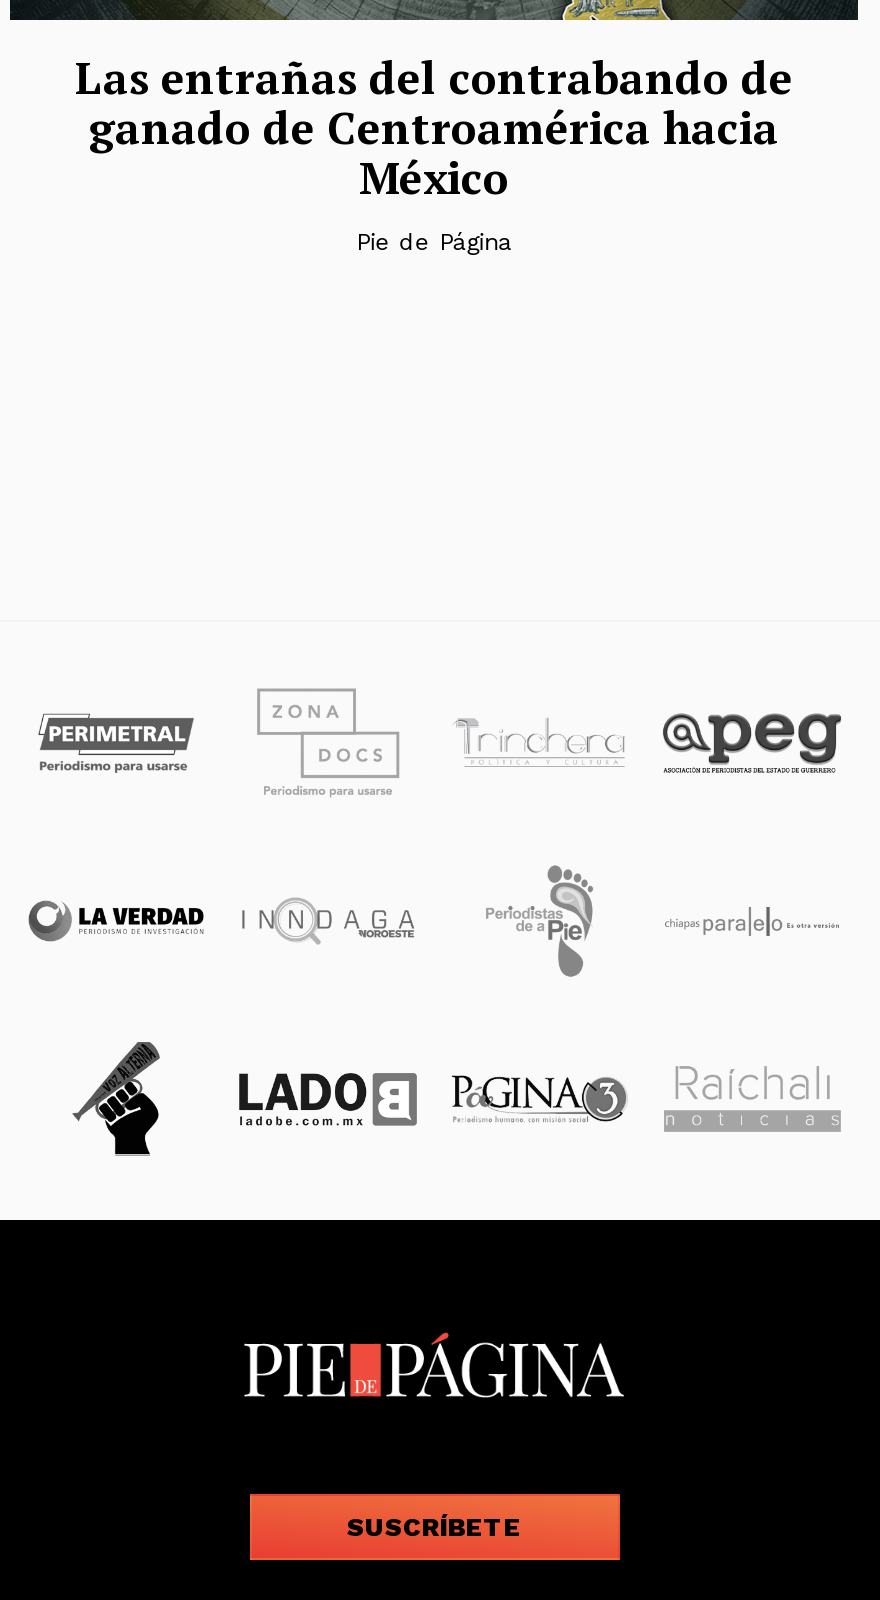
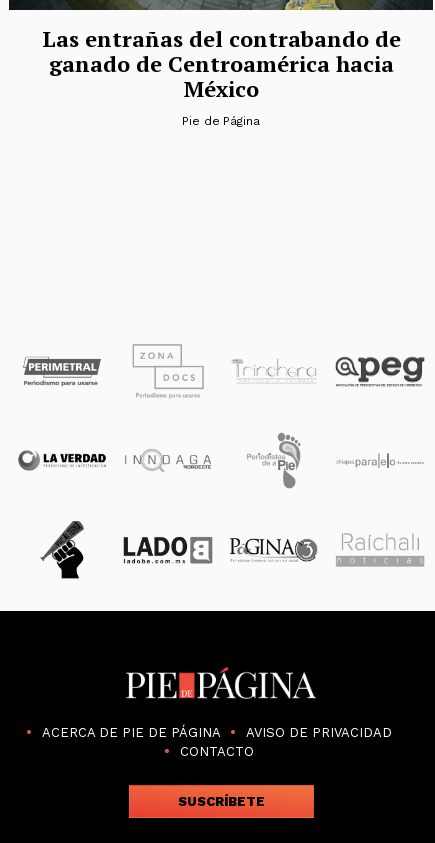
none -> [41,725,391,759] ACERCA DE PIE DE PÁGINA | AVISO DE PRIVACIDAD | CONTACTO

